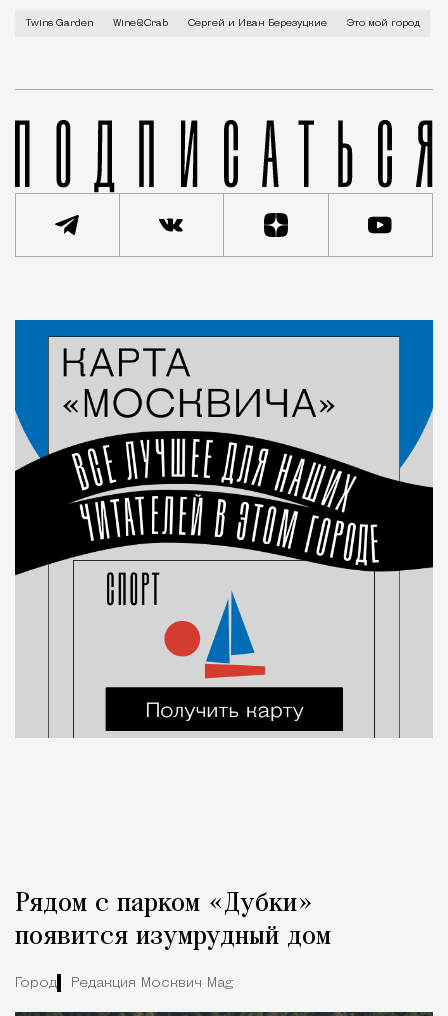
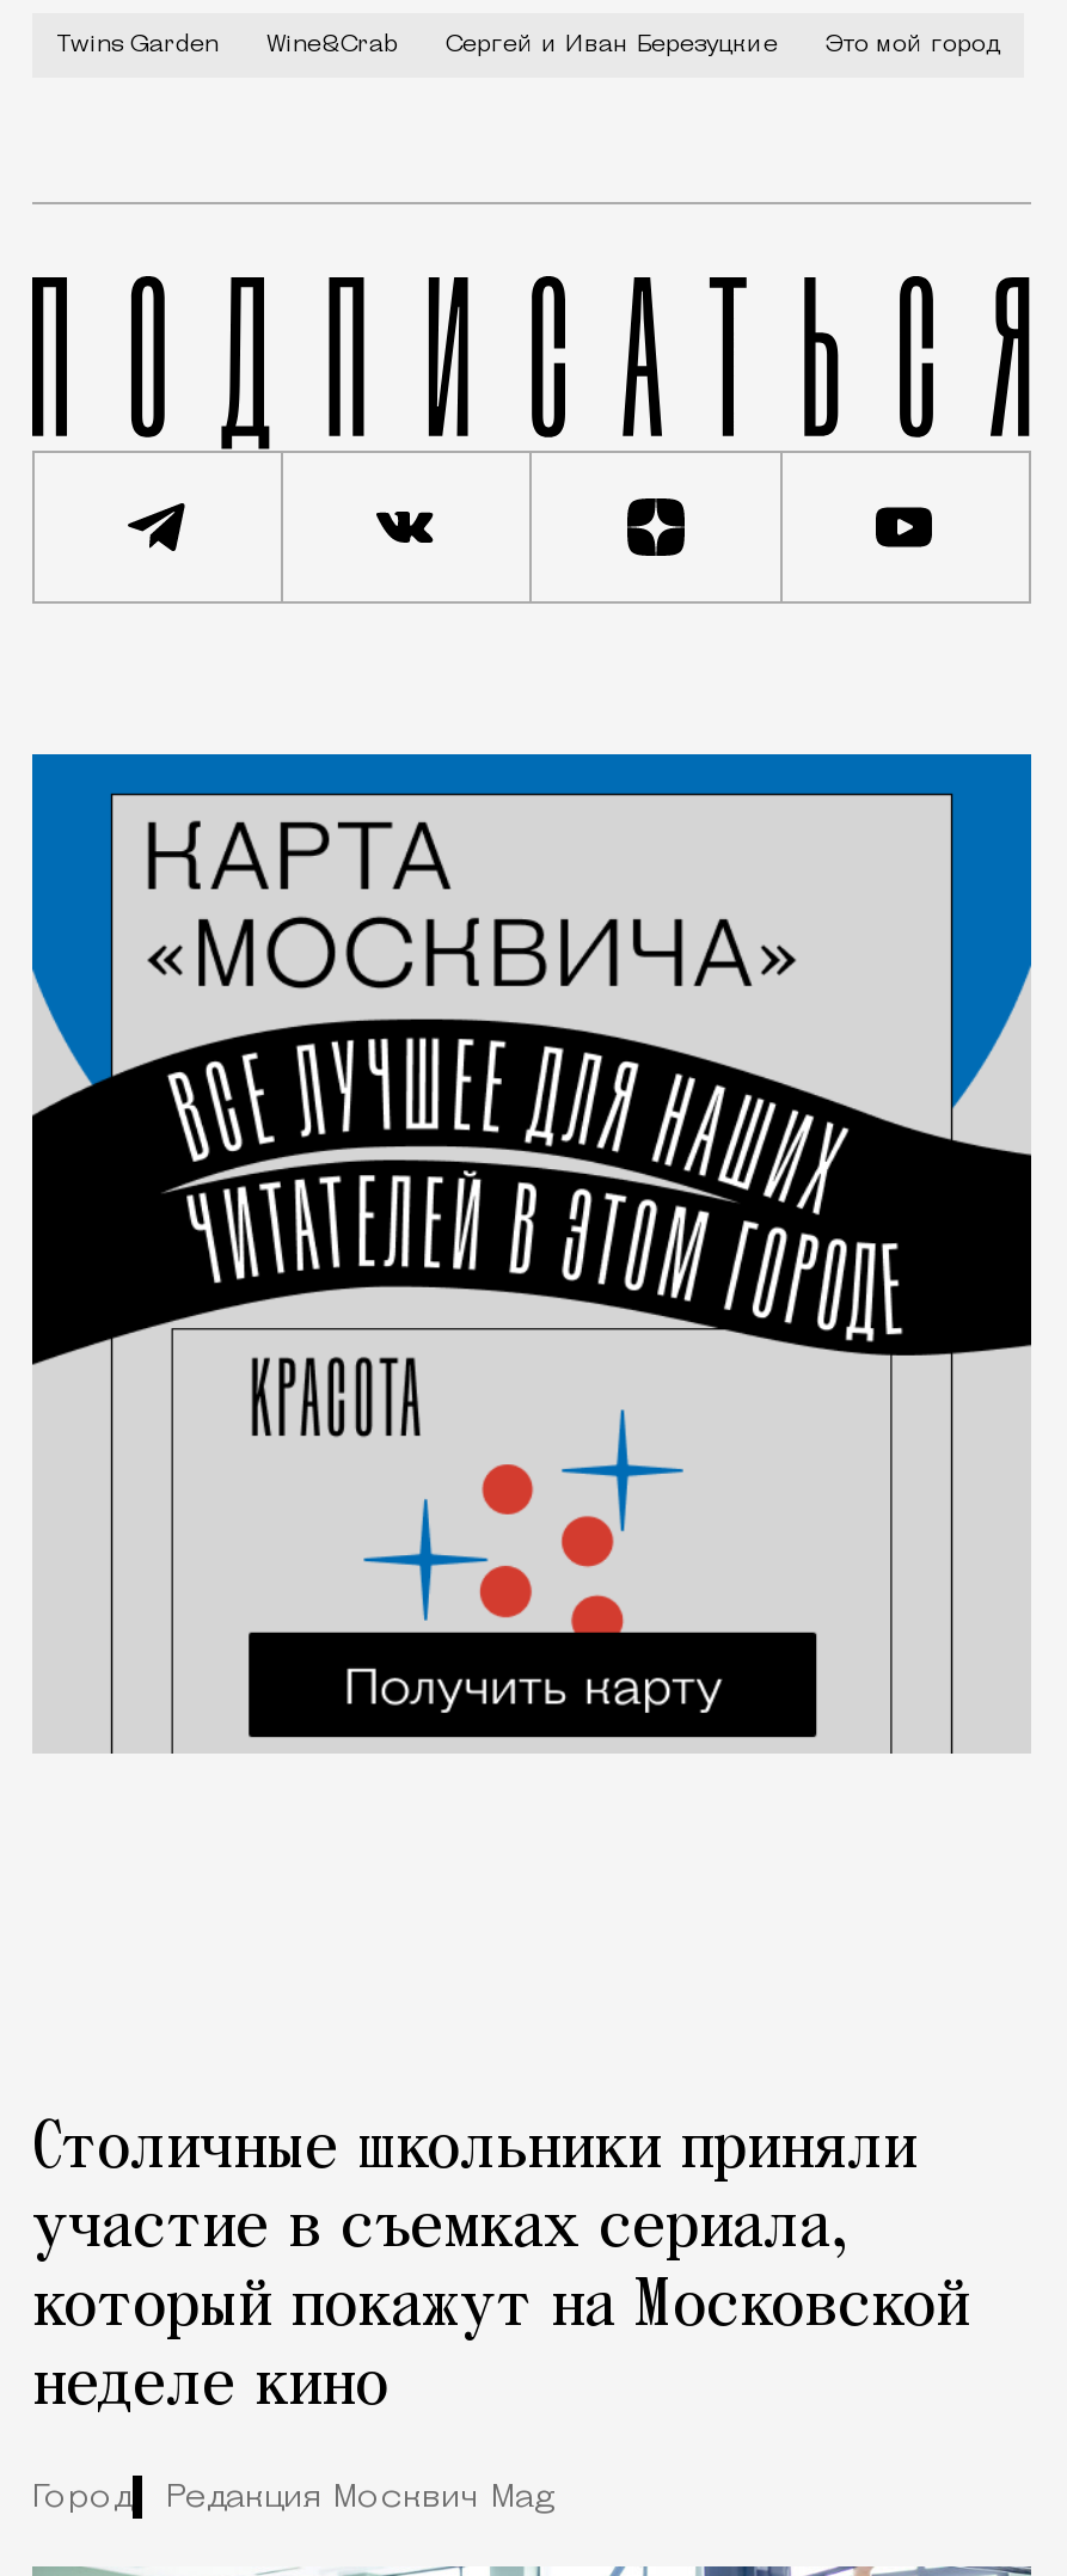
[121,572,271,688] [image] -> [259,1354,685,1634] [image]
[15,890,331,951] Рядом с парком «Дубки» | появится изумрудный дом -> [32,2117,969,2420] Столичные школьники приняли | участие в съемках сериала, | который покажут на Московской | неделе кино

